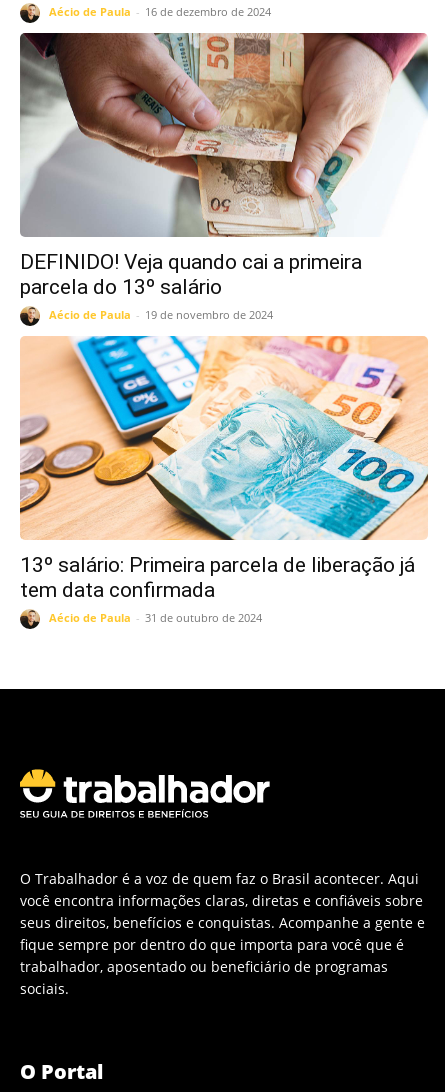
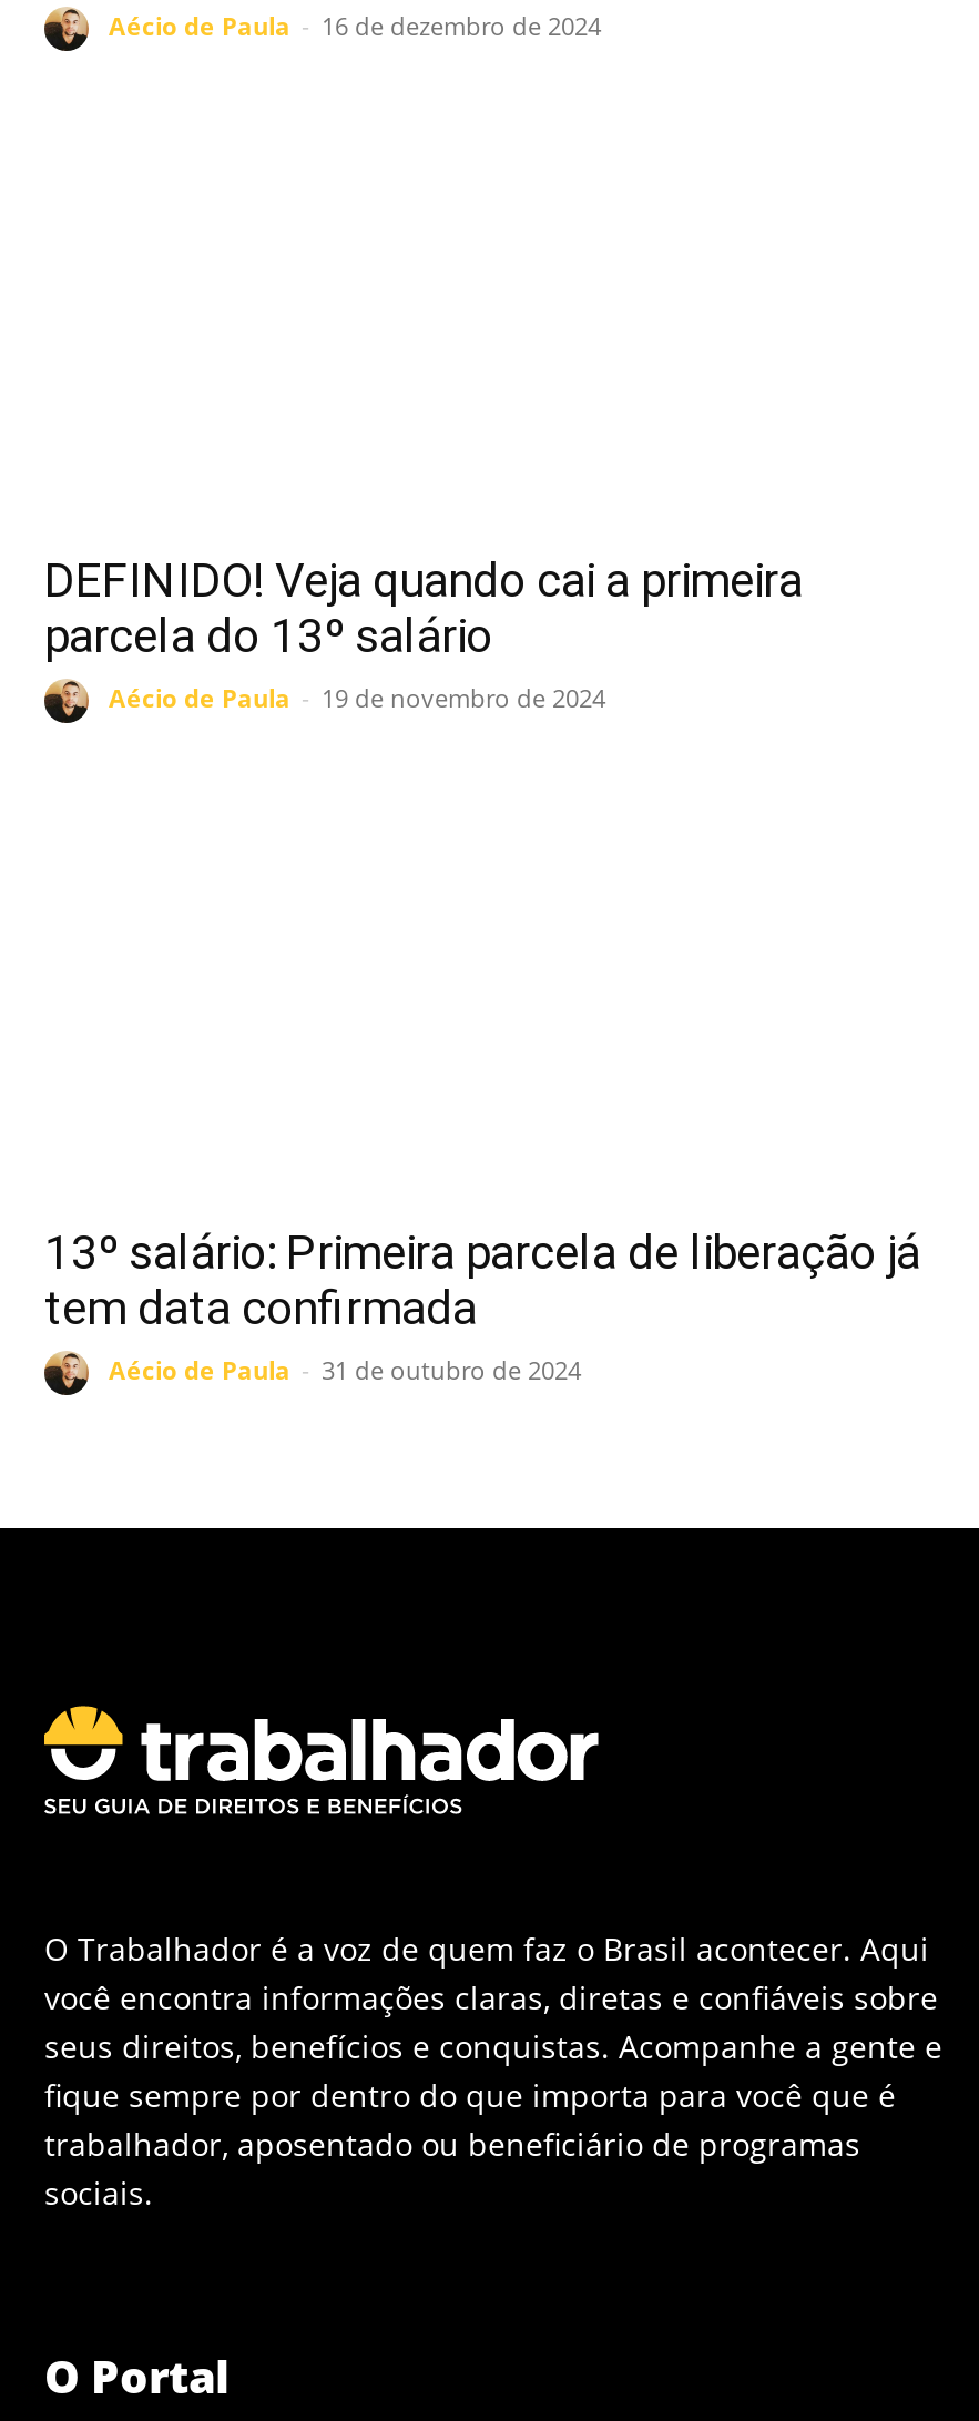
[19,32,429,238] [image] -> none
[19,335,429,541] [image] -> none

